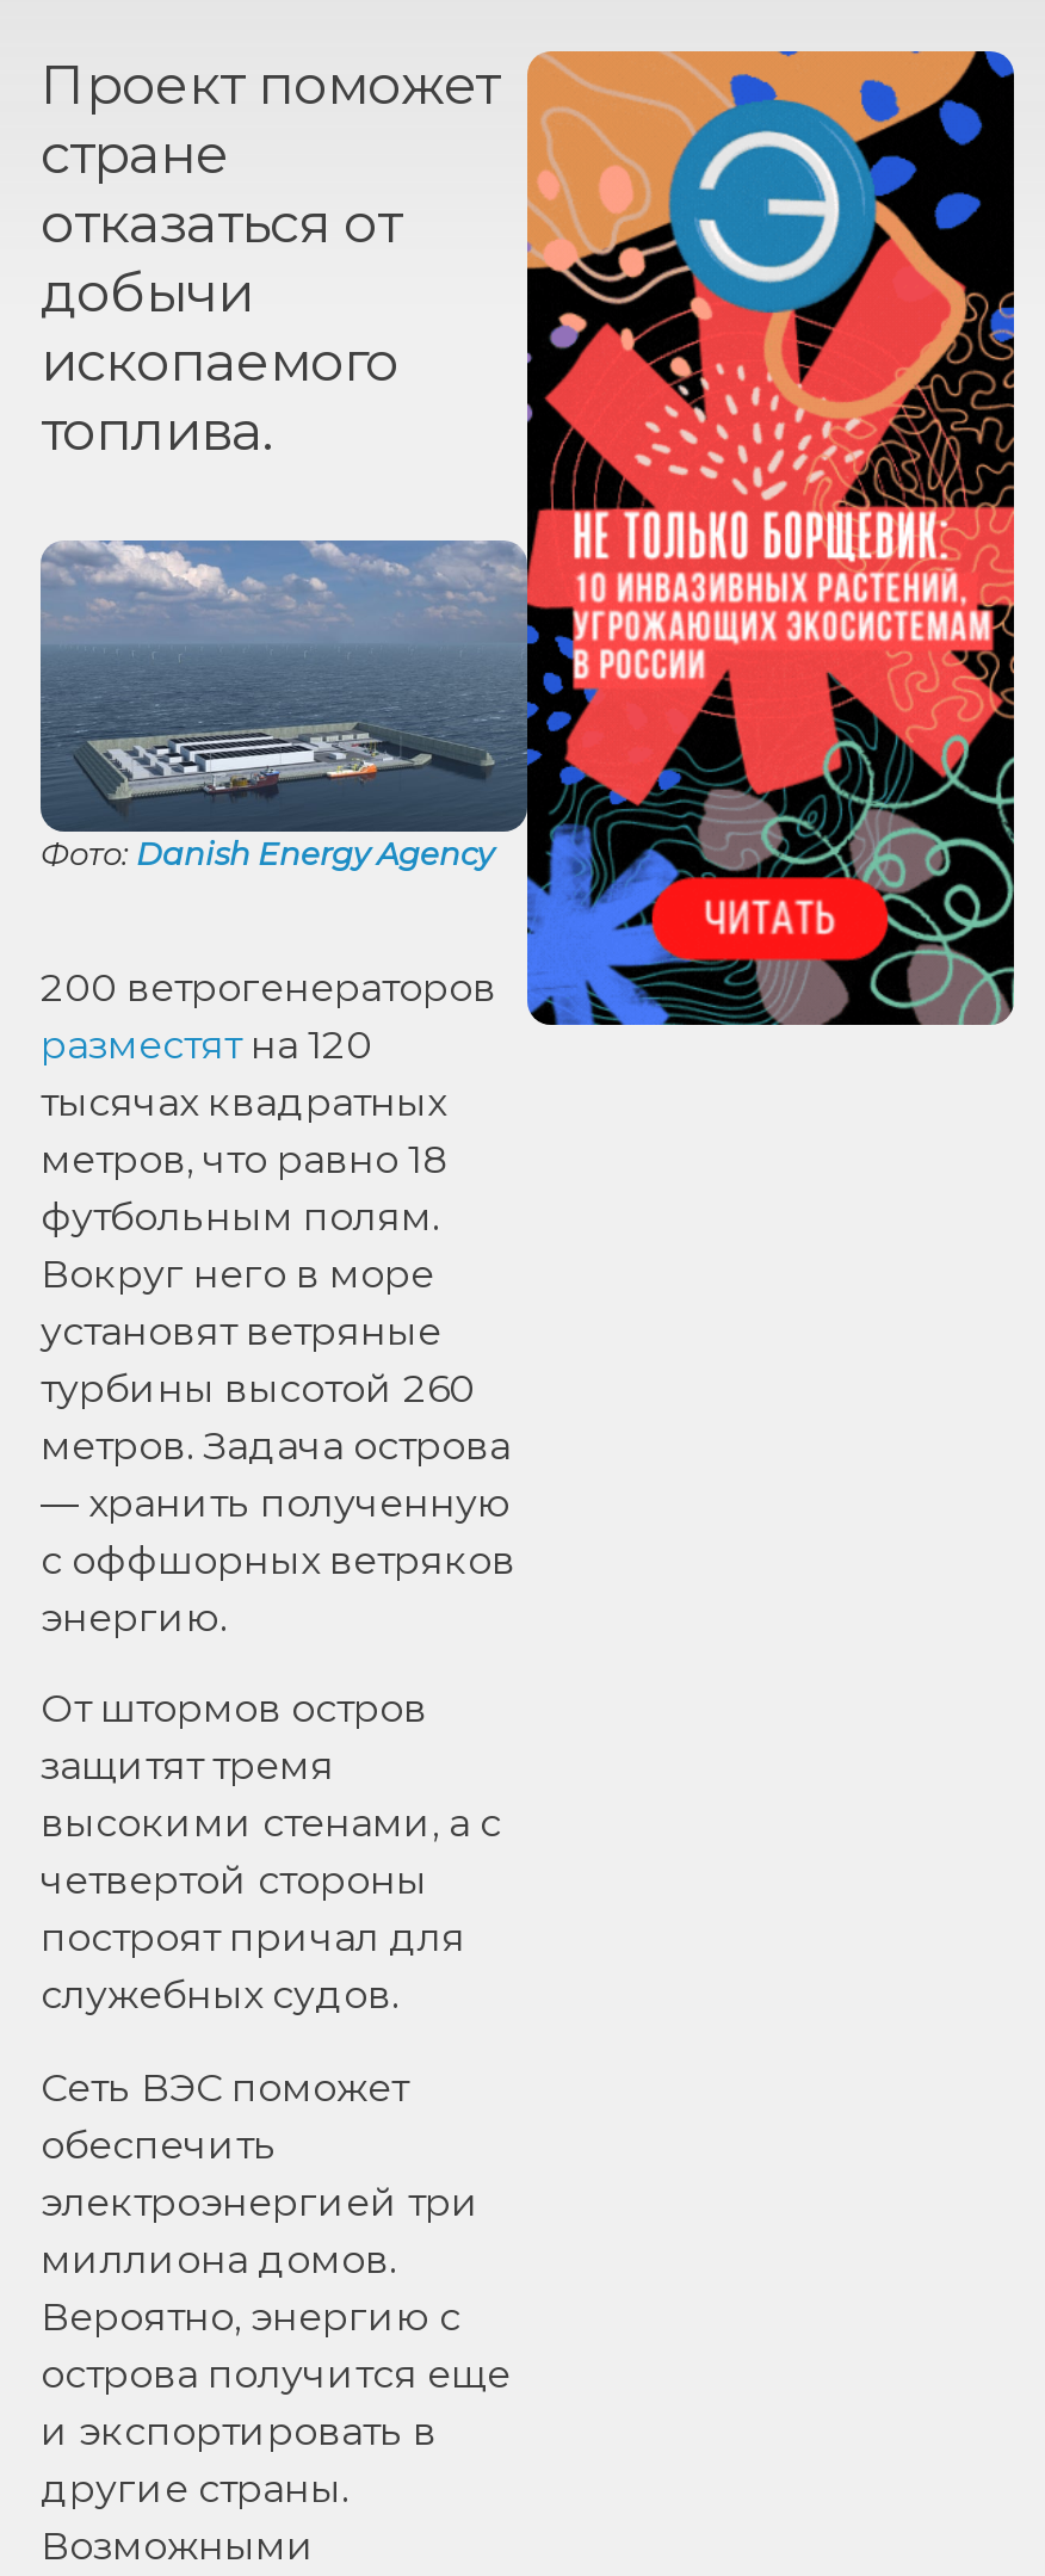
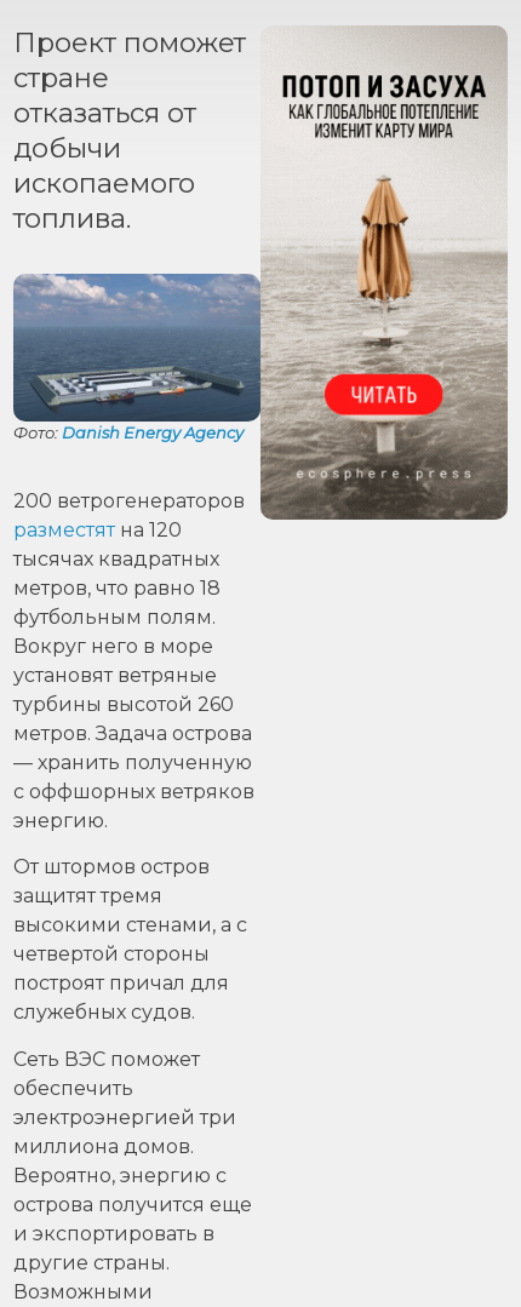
[525,49,1016,1027] [image] -> [259,25,509,521] [image]

